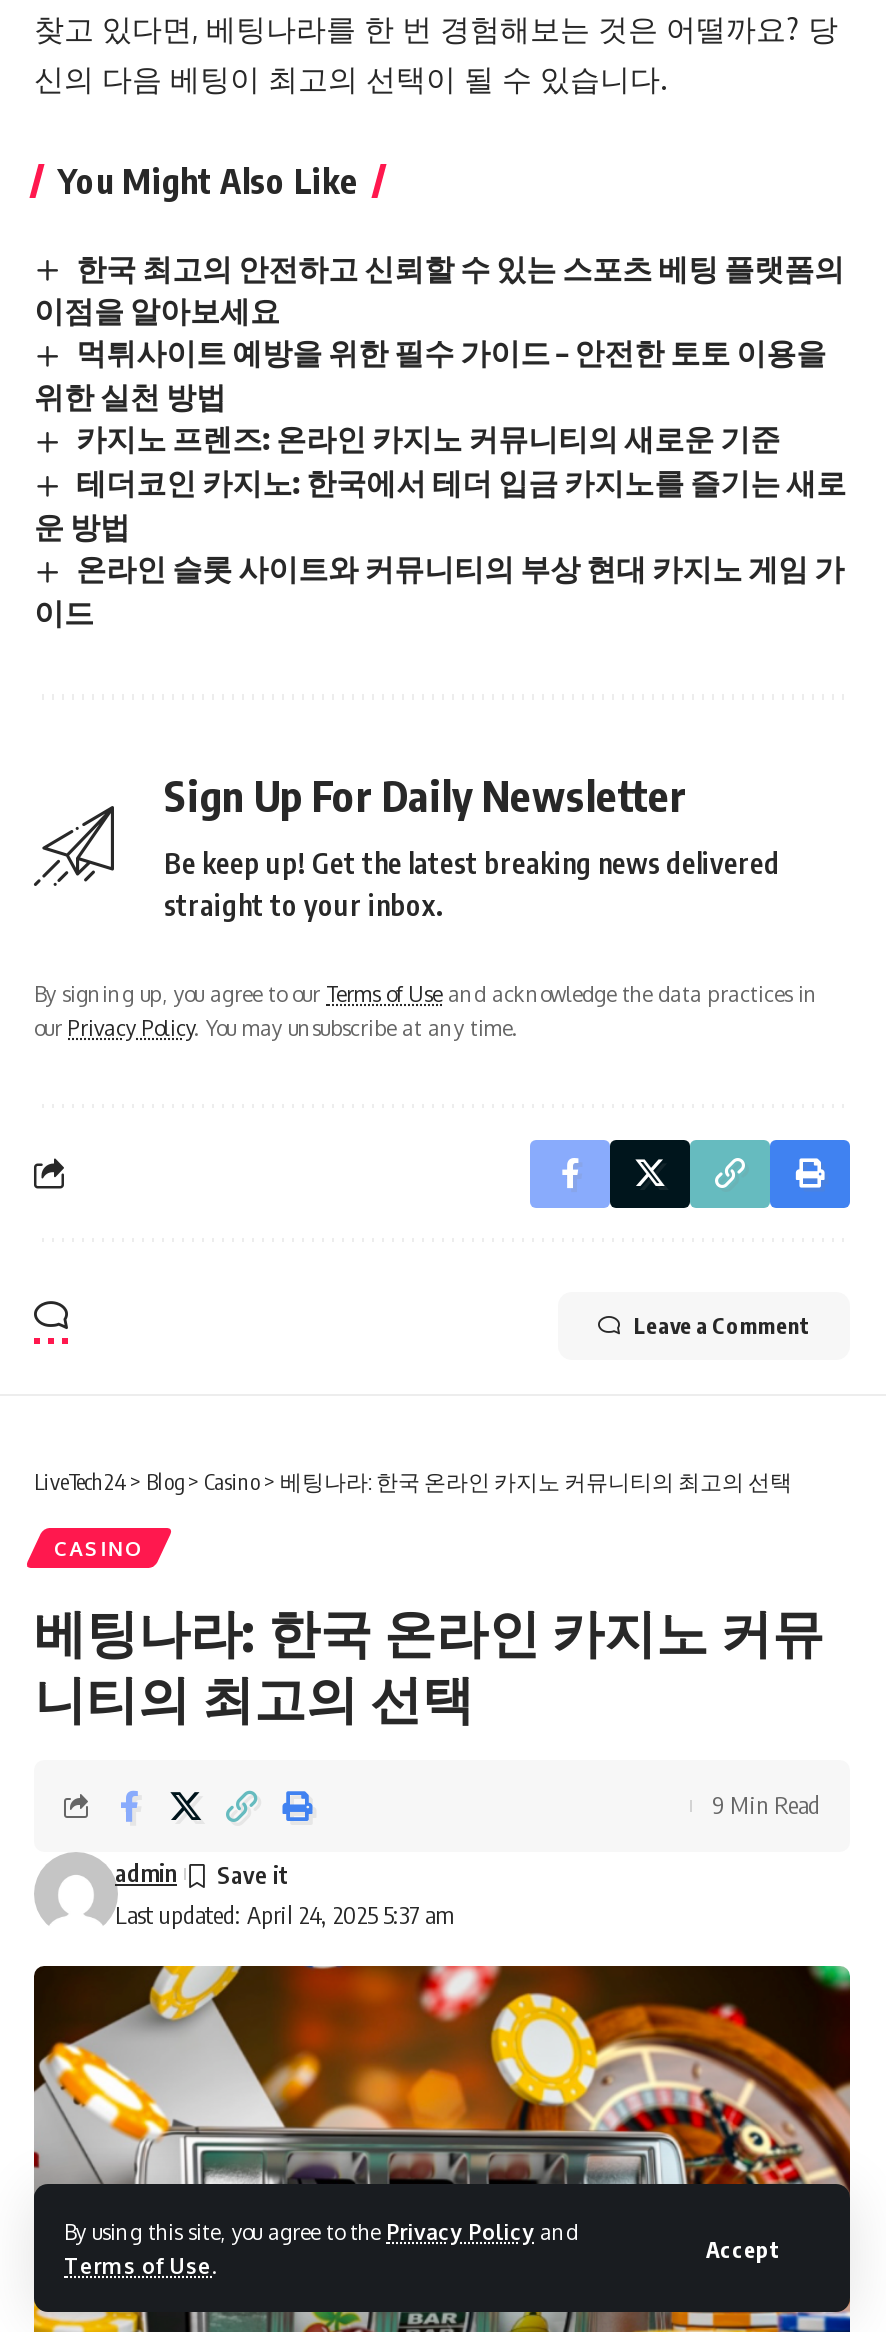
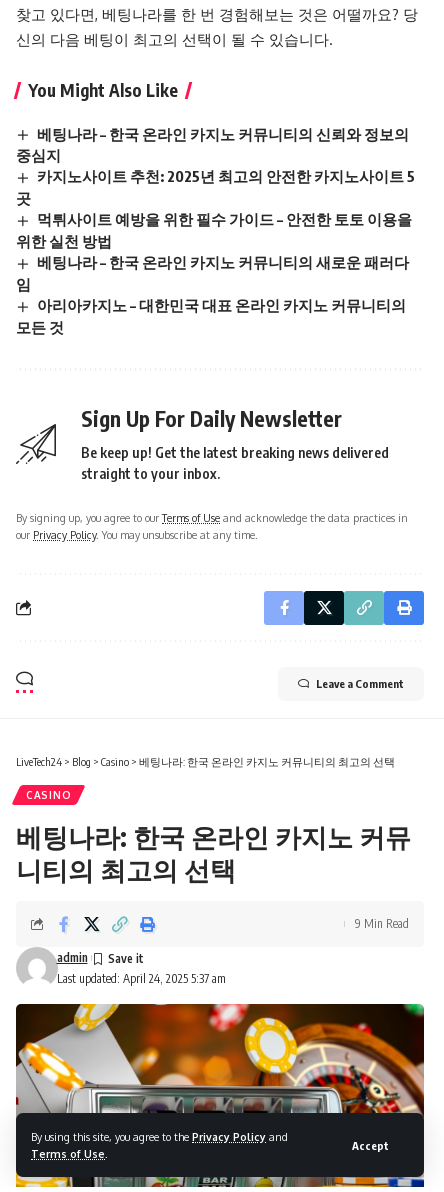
[34,249,844,329] 한국 최고의 안전하고 신뢰할 수 있는 스포츠 베팅 플랫폼의 | 이점을 알아보세요 -> [16,124,415,207] 베팅나라 – 한국 온라인 카지노 커뮤니티의 신뢰와 정보의 | 중심지 | 카지노사이트 추천: 2025년 최고의 안전한 카지노사이트 5 | 곳
moved [34,335,826,415] -> [16,210,412,250]: 먹튀사이트 예방을 위한 필수 가이드 – 안전한 토토 이용을 | 위한 실천 방법
[34,421,846,630] 카지노 프렌즈: 온라인 카지노 커뮤니티의 새로운 기준 | 테더코인 카지노: 한국에서 테더 입금 카지노를 즐기는 새로 | 운 방법 | 온라인 슬롯 사이트와 커뮤니티의 부상 현대 카지노 게임 가 | 이드 -> [16,253,409,336] 베팅나라 – 한국 온라인 카지노 커뮤니티의 새로운 패러다 | 임 | 아리아카지노 – 대한민국 대표 온라인 카지노 커뮤니티의 | 모든 것

